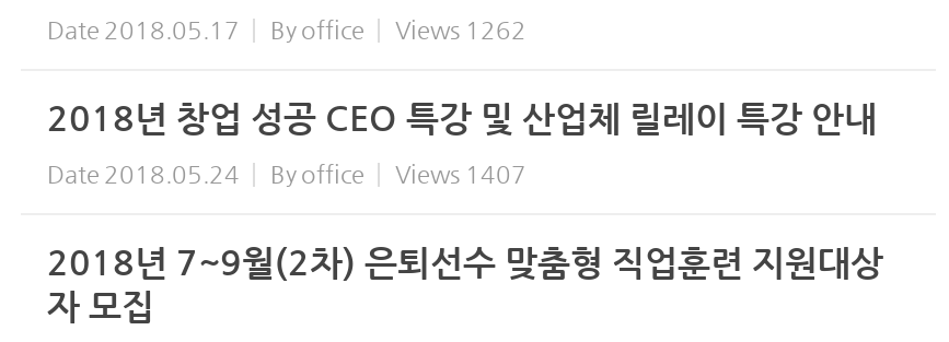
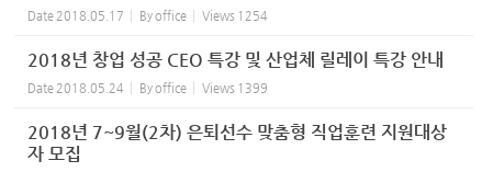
[47,16,526,45] Date 2018.05.17 By office Views 1262 -> [27,9,268,23] Date 2018.05.17 By office Views 1254
[47,161,526,189] Date 2018.05.24 By office Views 1407 -> [27,81,268,95] Date 2018.05.24 By office Views 1399

